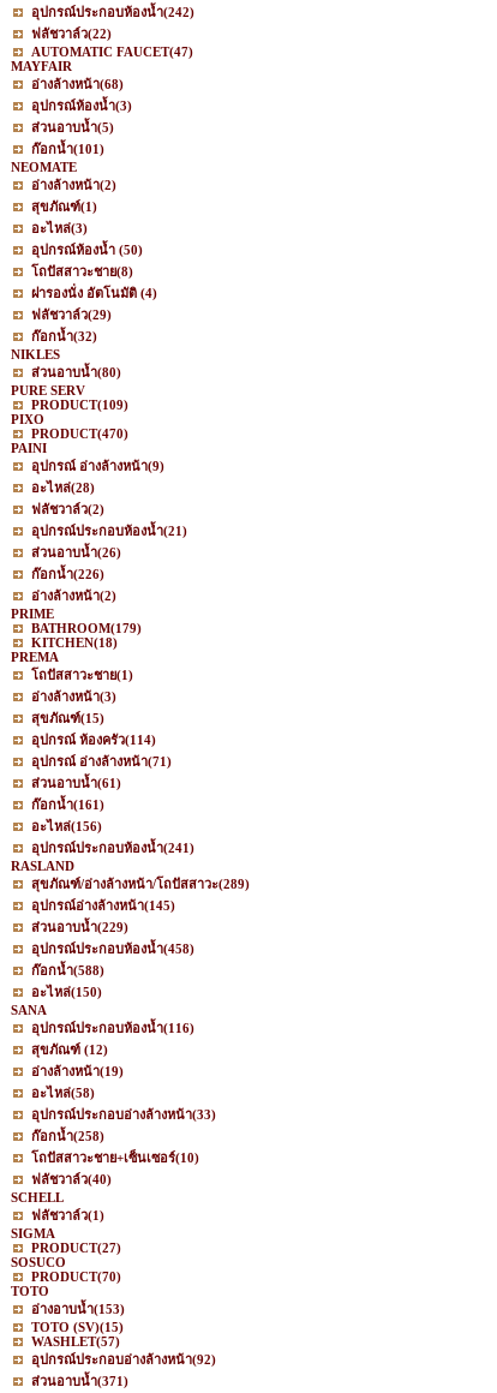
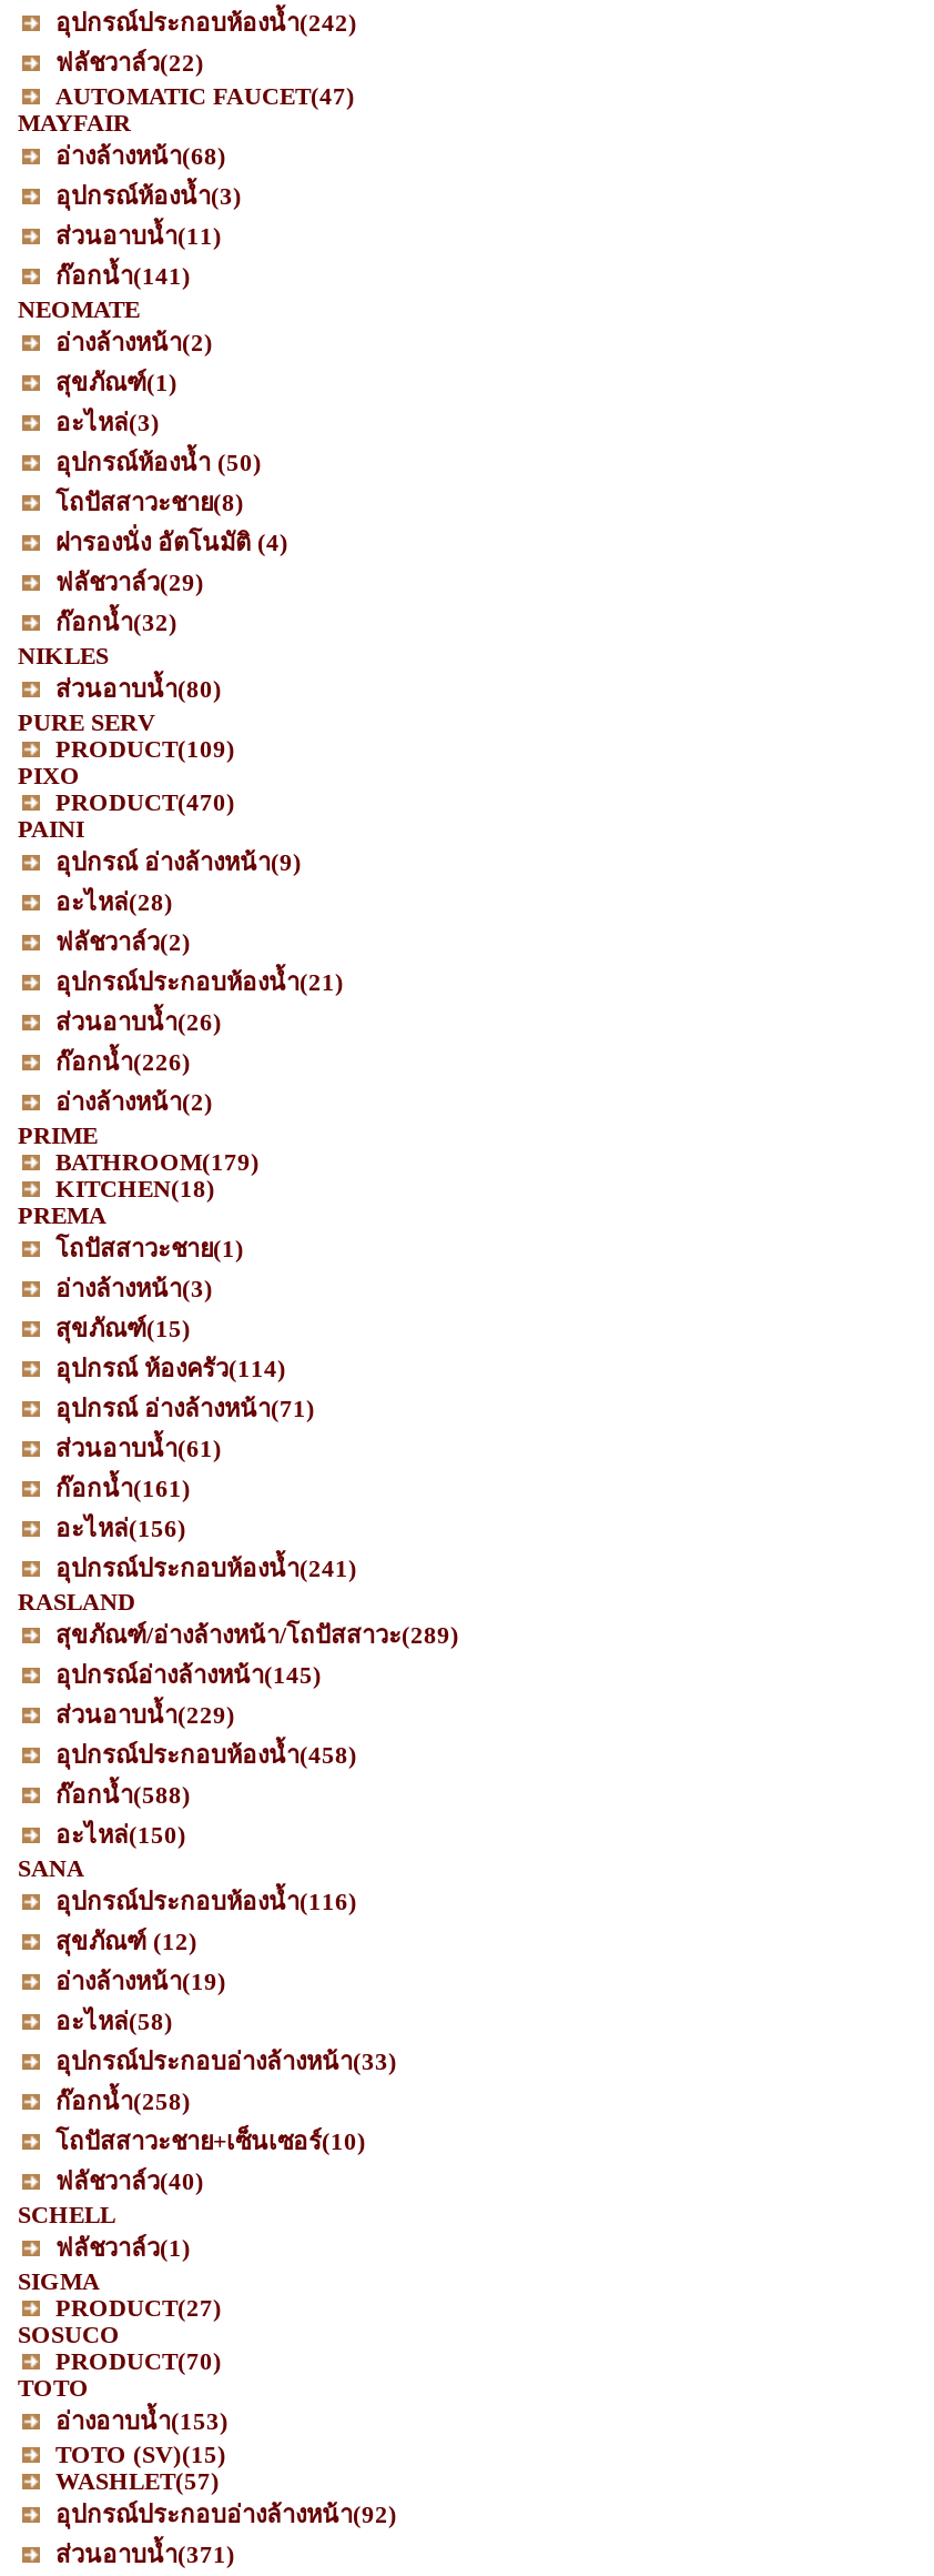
[31,120,114,134] ส่วนอาบน้ำ(5) -> [55,222,222,249] ส่วนอาบน้ำ(11)
[31,142,104,156] ก๊อกน้ำ(101) -> [55,262,191,289] ก๊อกน้ำ(141)

